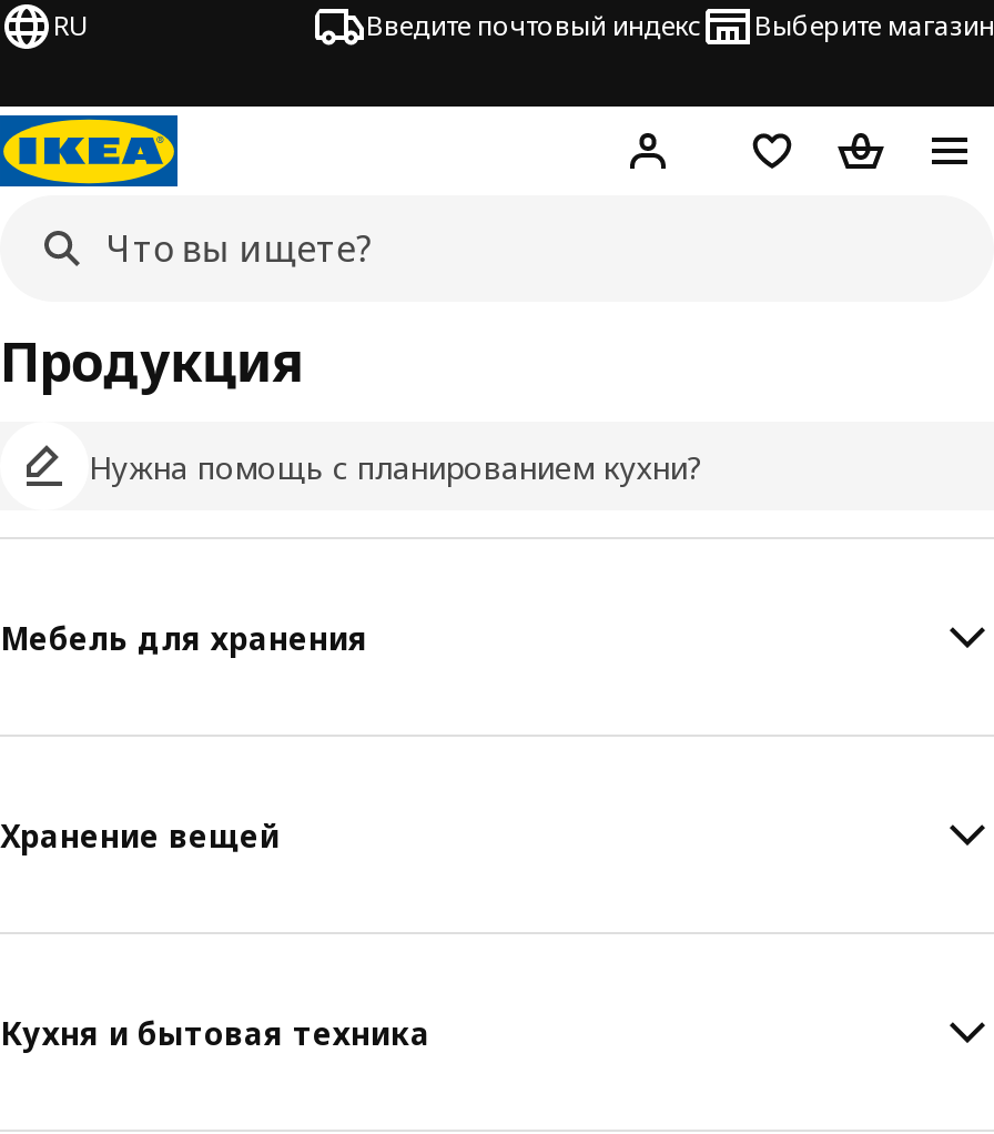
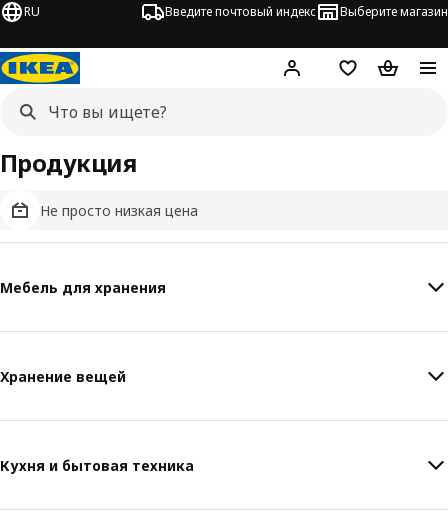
[89,445,703,487] Нужна помощь с планированием кухни? -> [40,200,198,219] Не просто низкая цена

